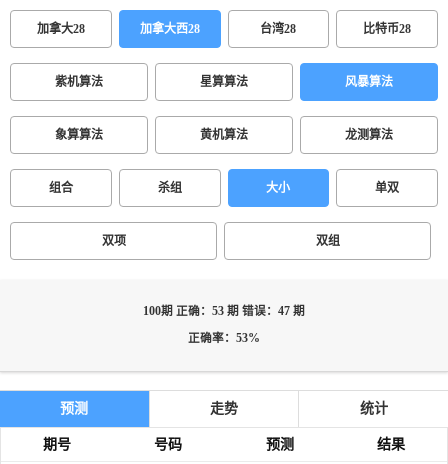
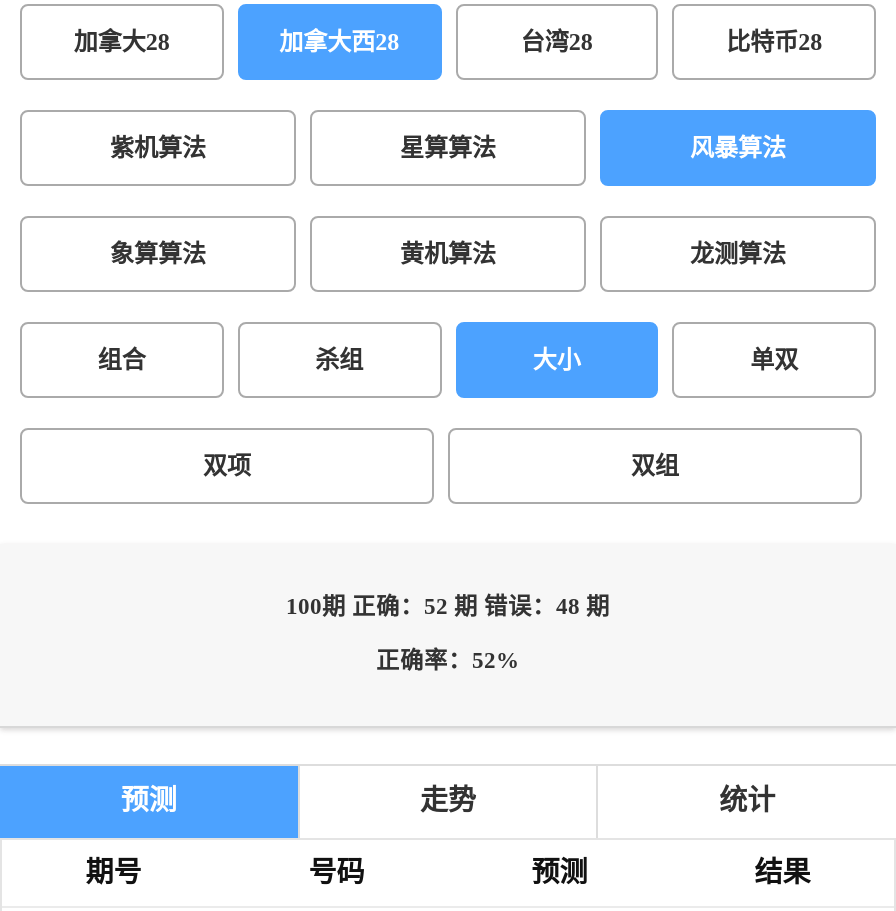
[143,305,305,318] 100期 正确：53 期 错误：47 期 -> [286,594,610,620] 100期 正确：52 期 错误：48 期
[188,332,260,345] 正确率：53% -> [376,648,520,674] 正确率：52%

